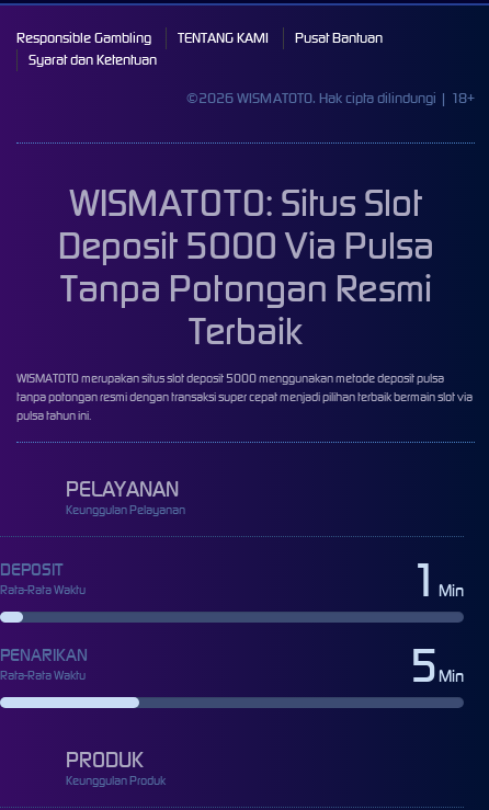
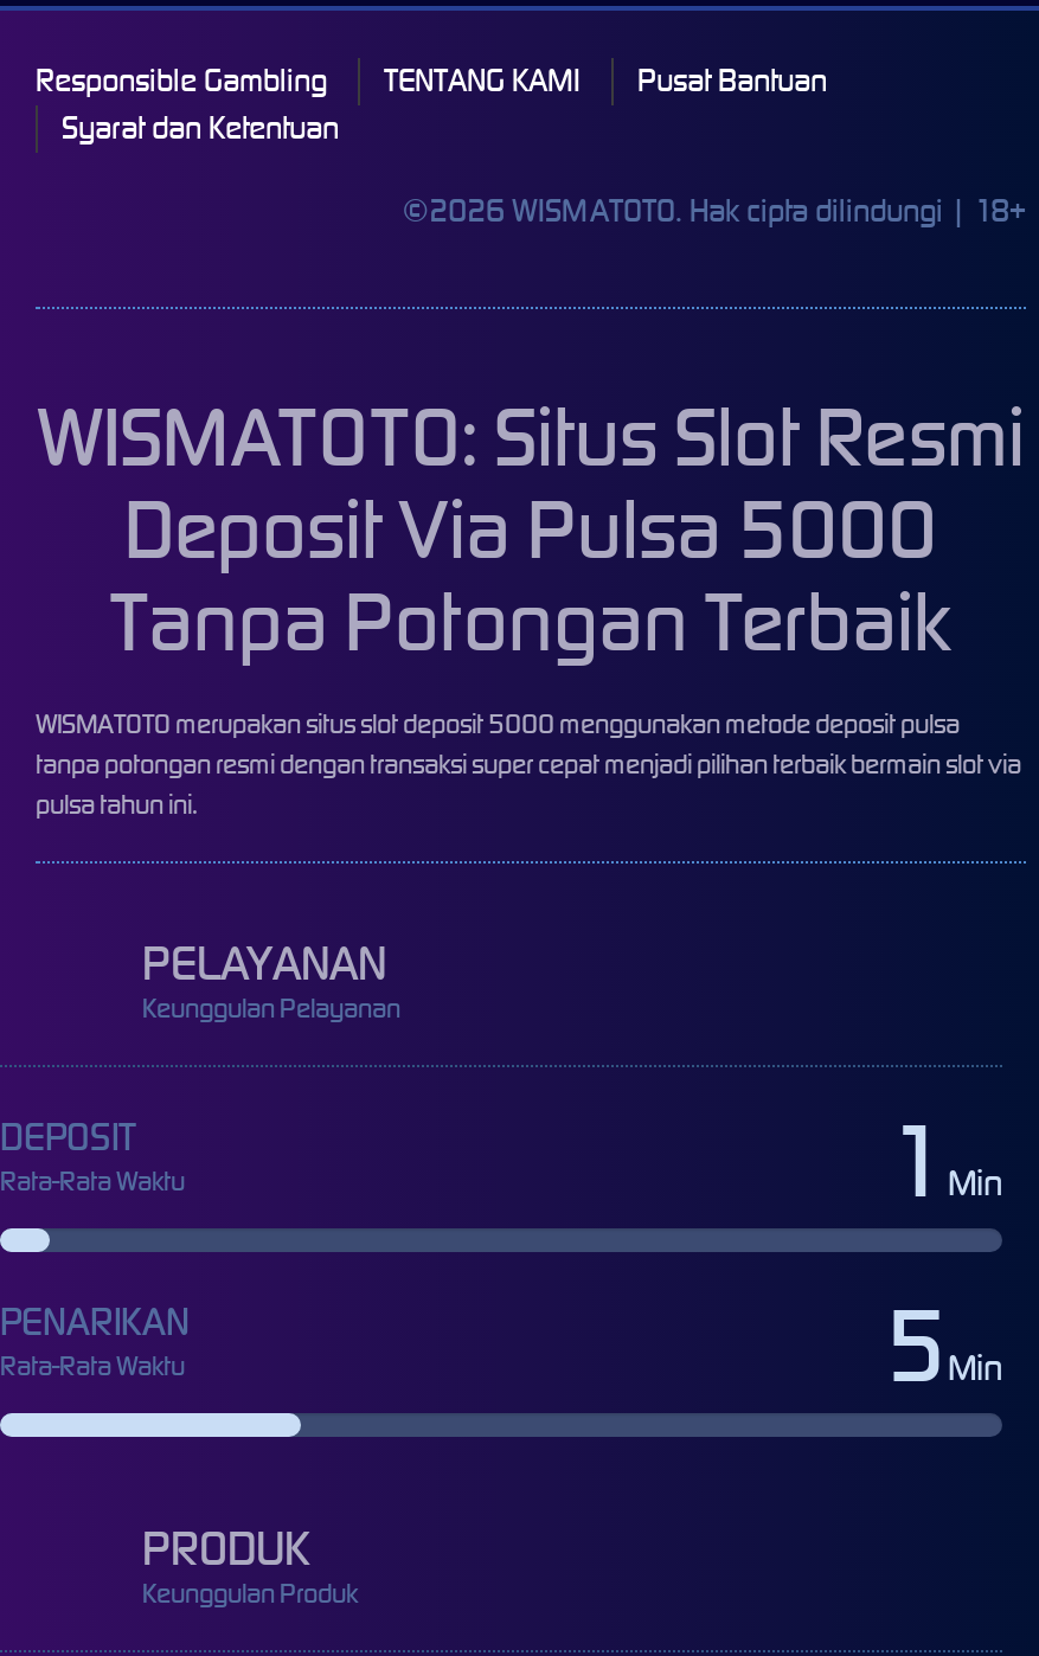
[58,179,434,354] WISMATOTO: Situs Slot | Deposit 5000 Via Pulsa | Tanpa Potongan Resmi | Terbaik -> [37,387,1025,671] WISMATOTO: Situs Slot Resmi | Deposit Via Pulsa 5000 | Tanpa Potongan Terbaik

